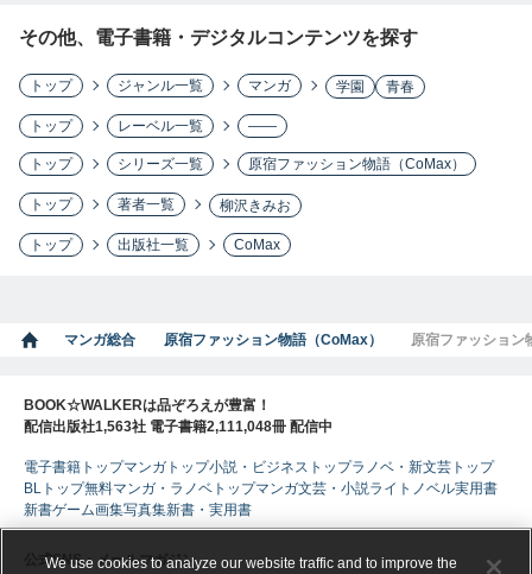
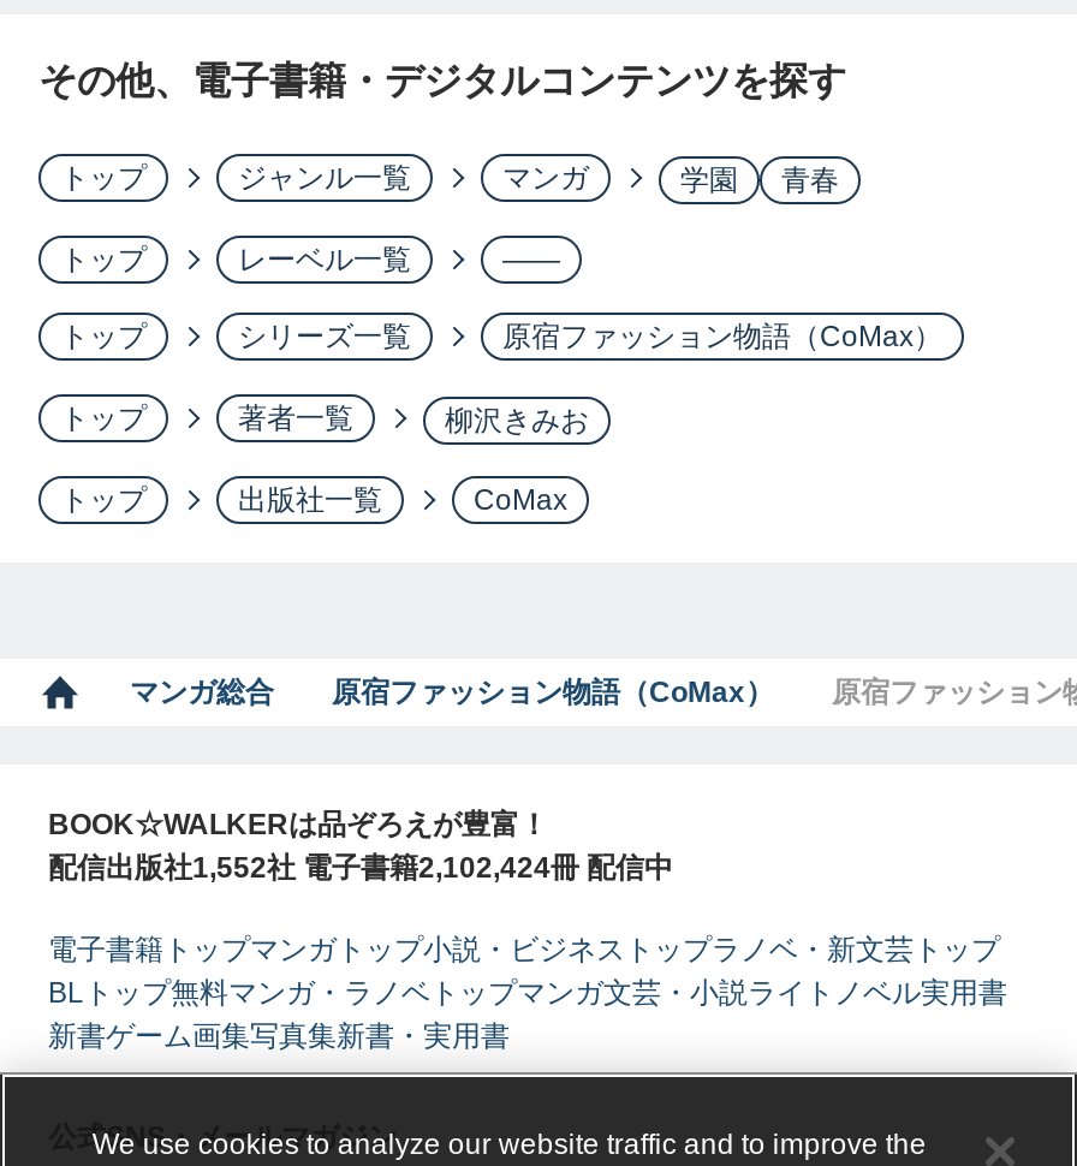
[24,419,332,435] 配信出版社1,563社 電子書籍2,111,048冊 配信中 -> [48,852,673,885] 配信出版社1,552社 電子書籍2,102,424冊 配信中

